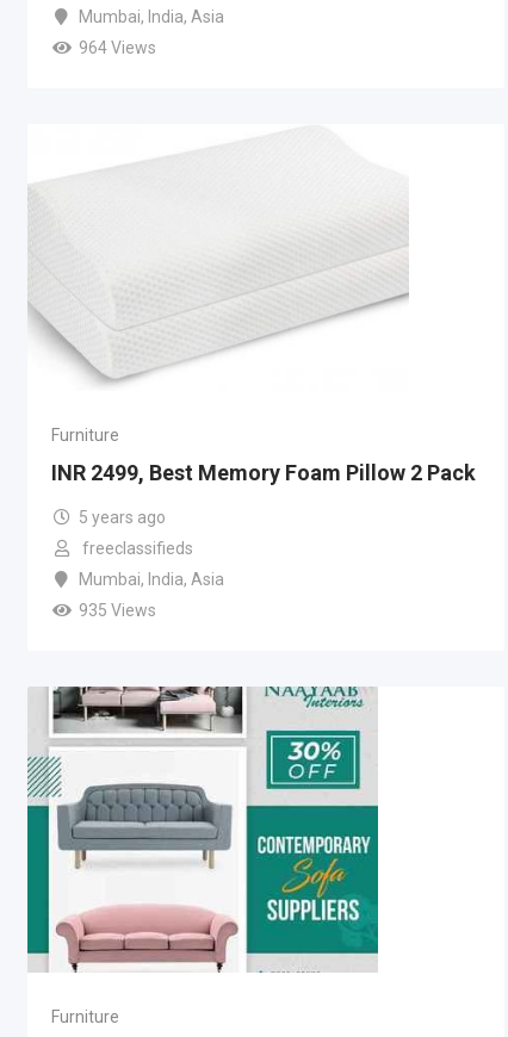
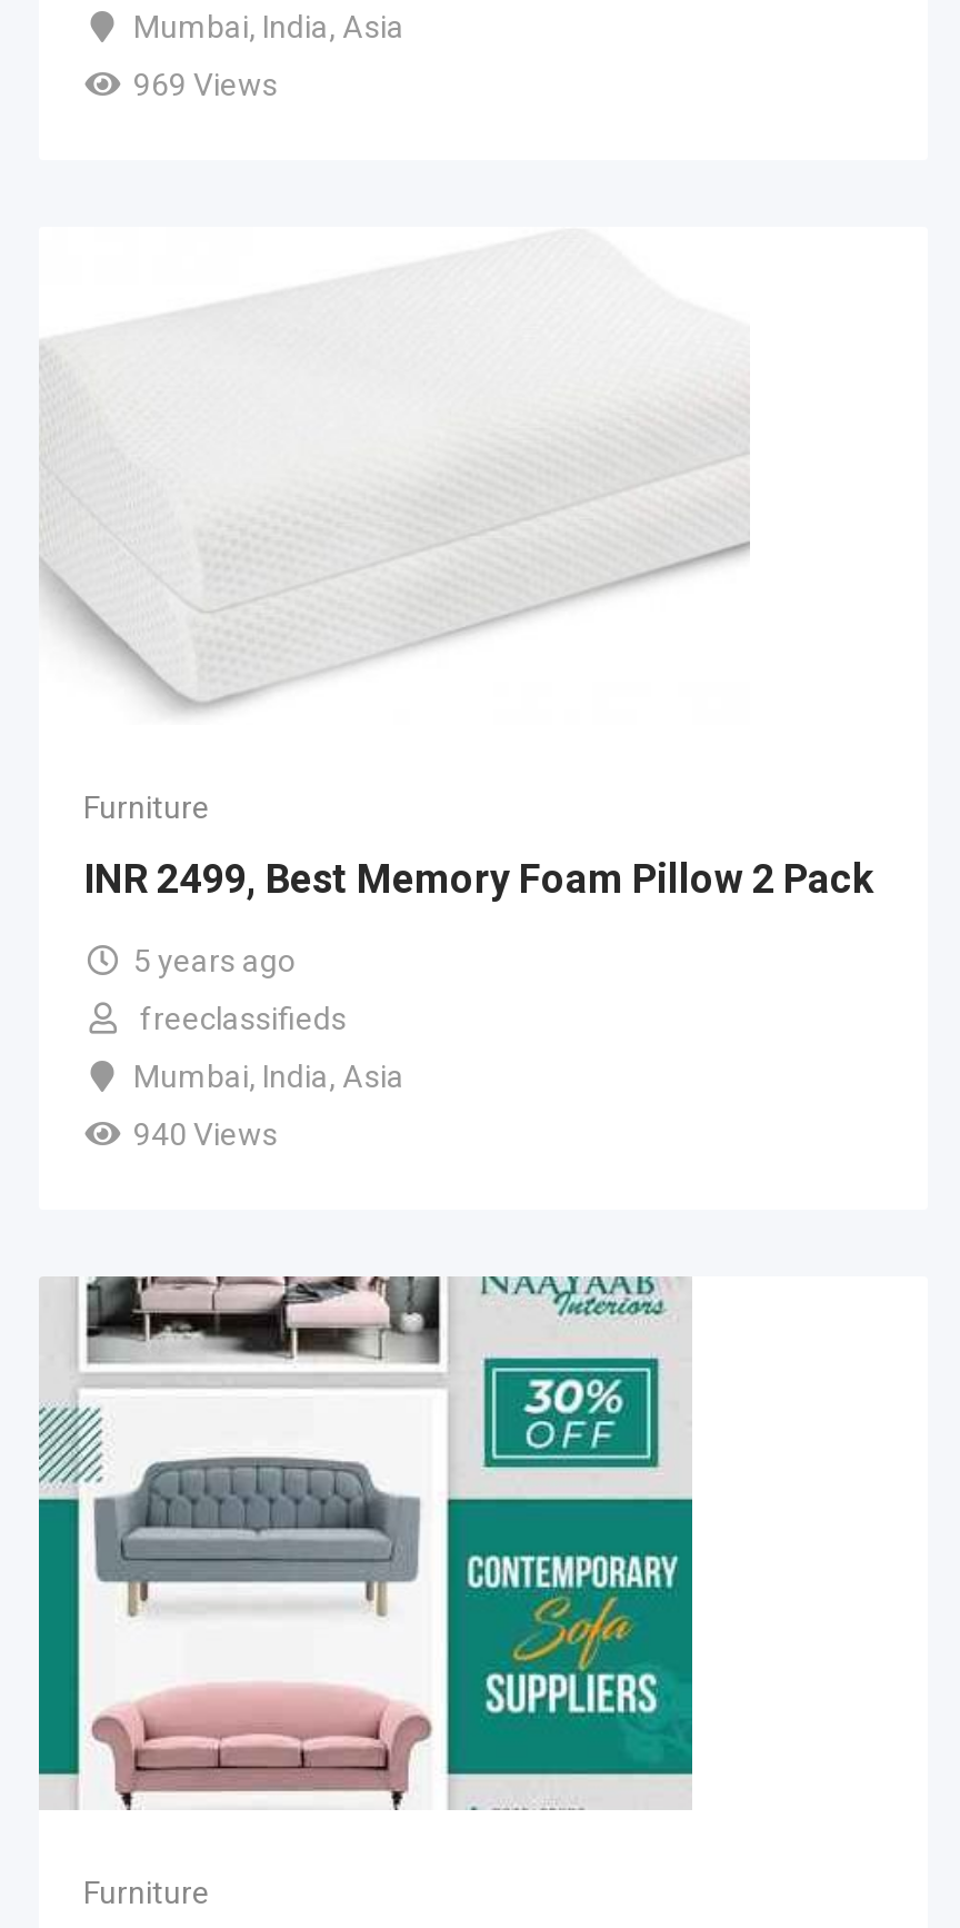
[78,38,156,57] 964 Views -> [133,67,278,103] 969 Views
[78,601,156,620] 935 Views -> [133,1117,278,1152] 940 Views

